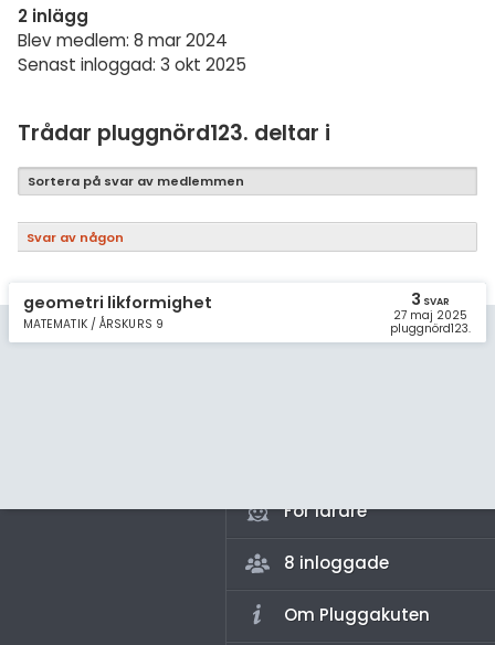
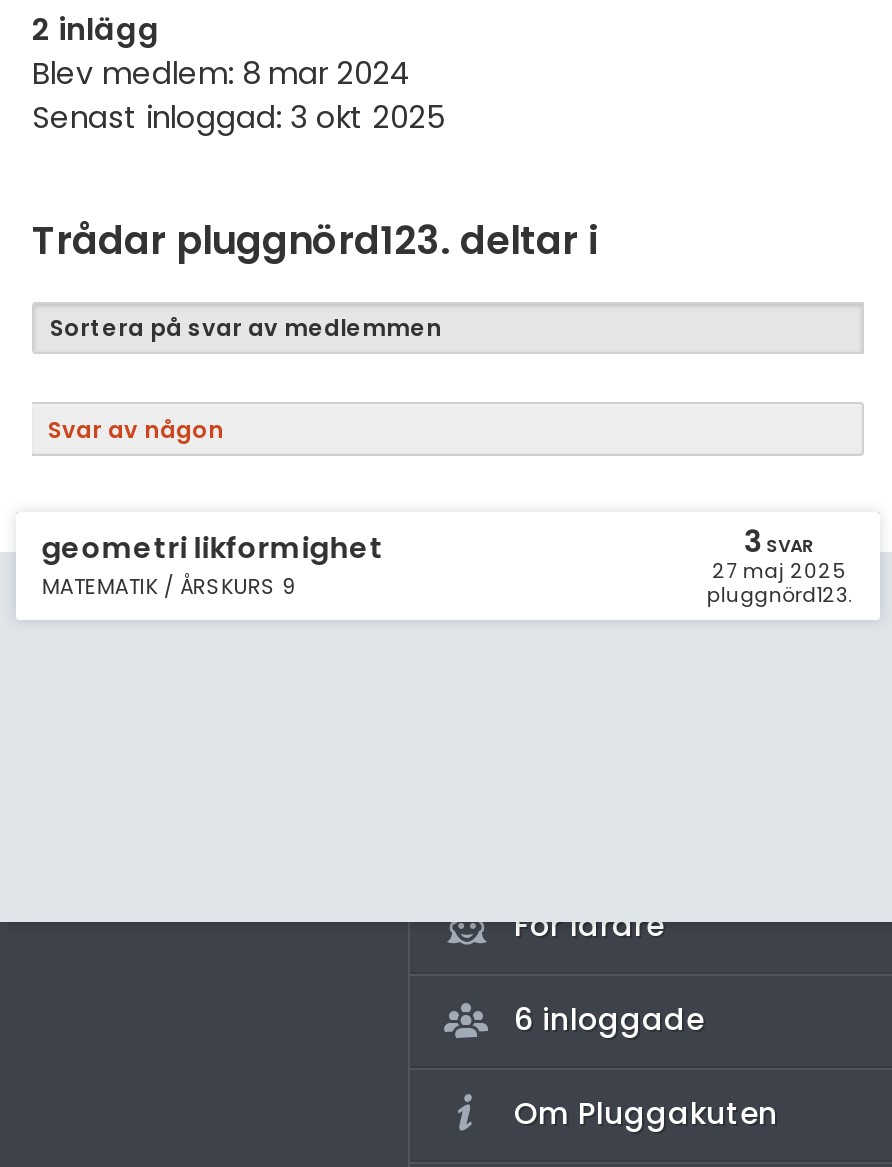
[284,551,389,574] 8 inloggade -> [514,998,704,1040] 6 inloggade

